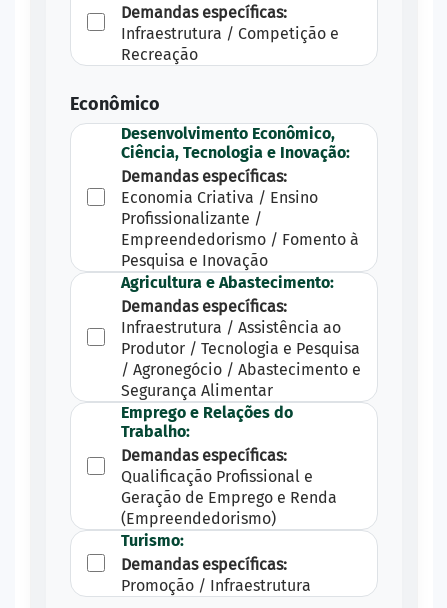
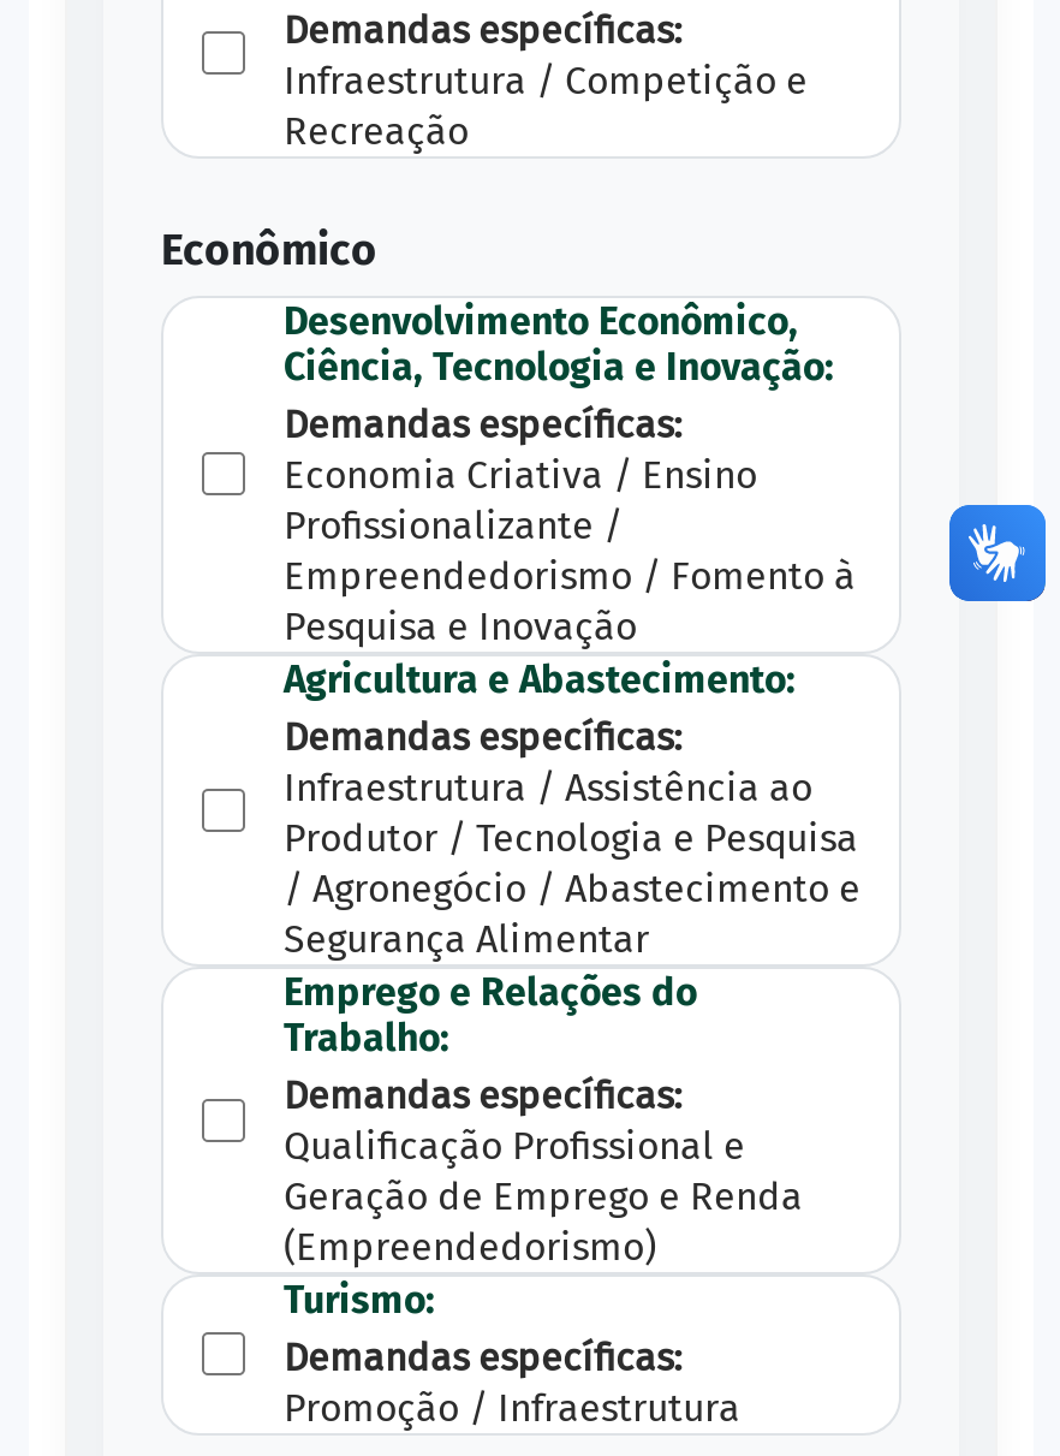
none -> [947,503,1048,604] [image]

